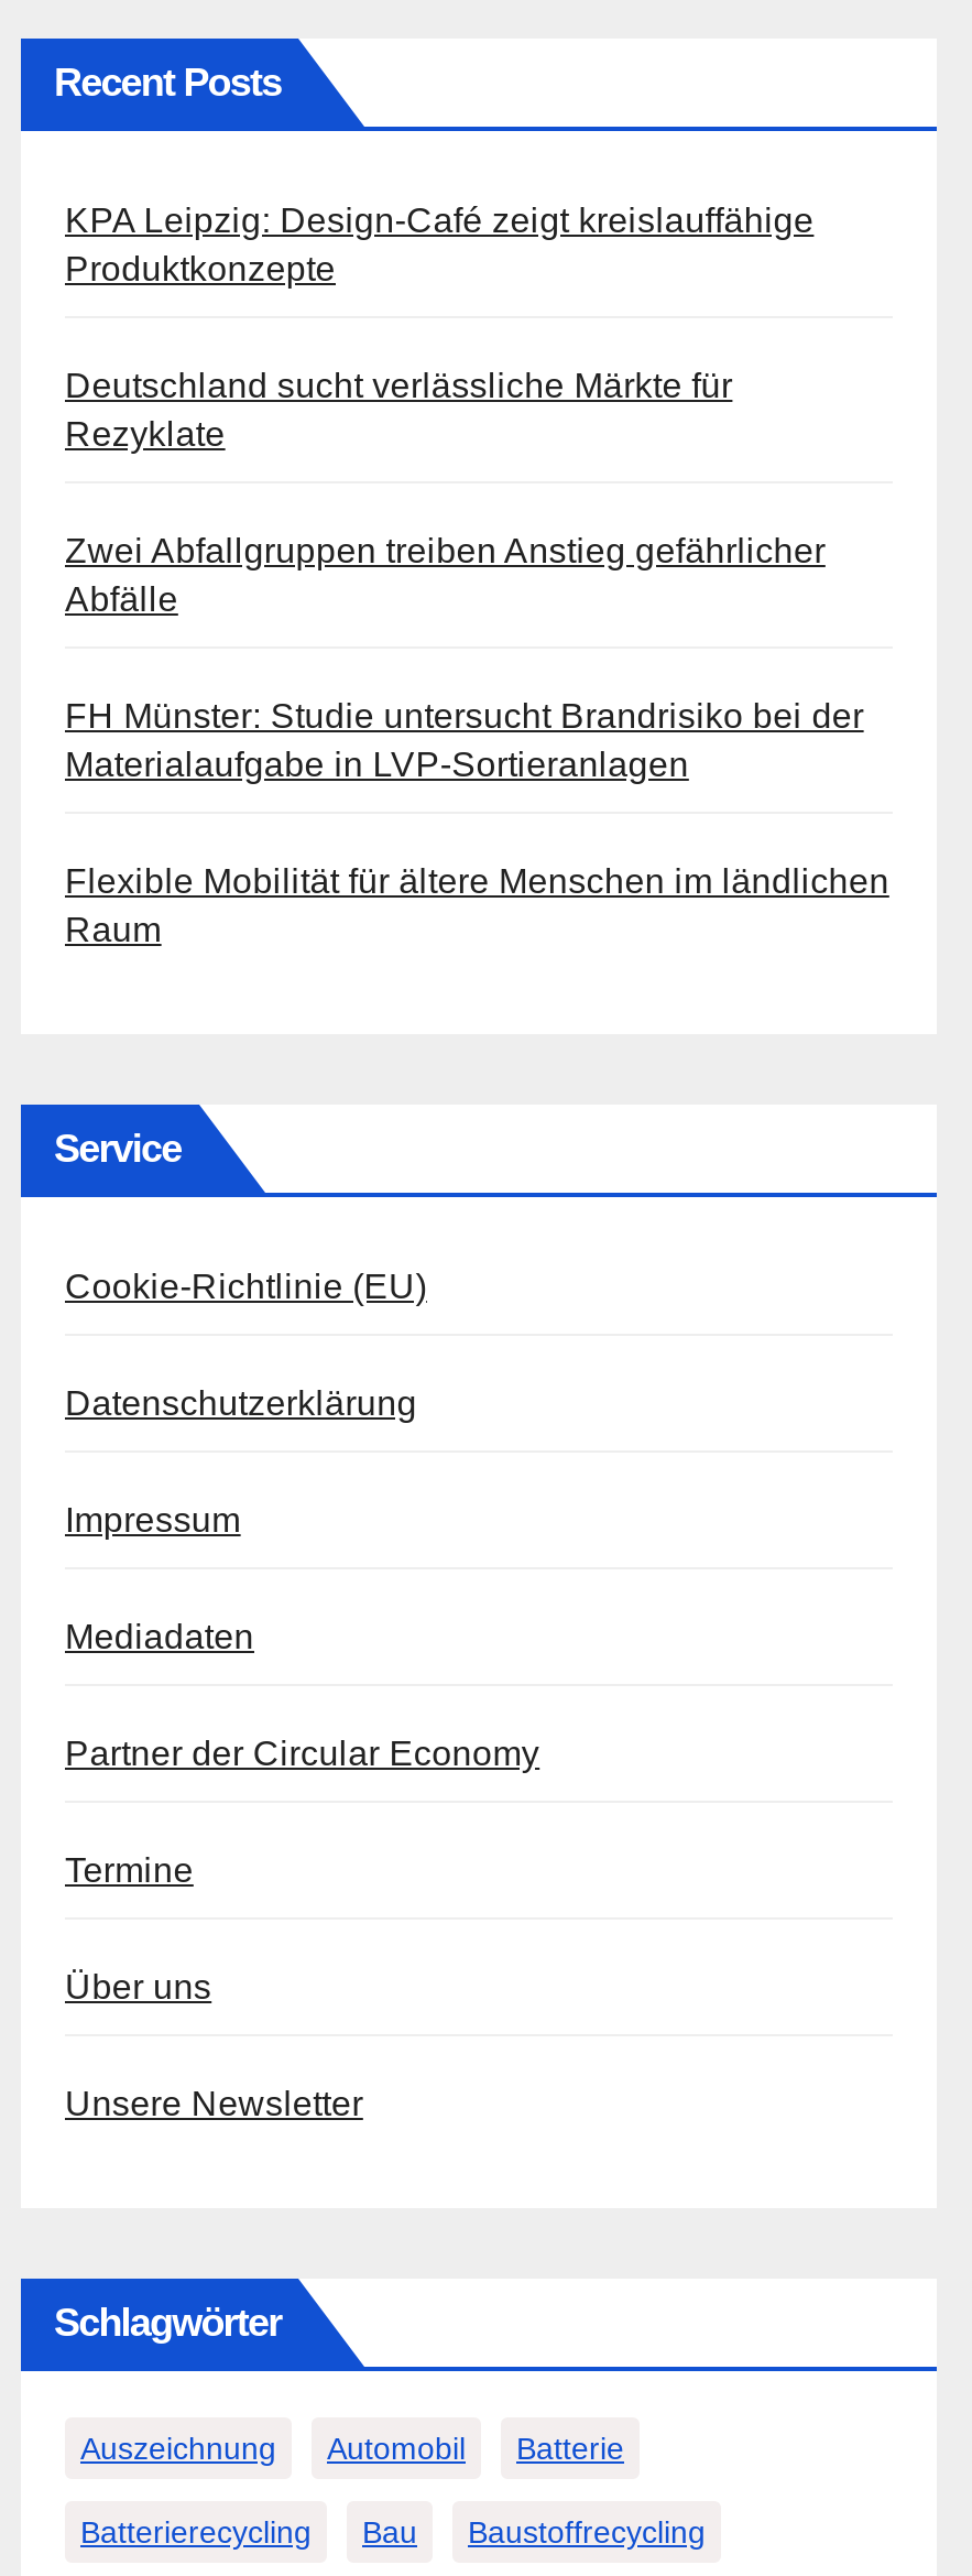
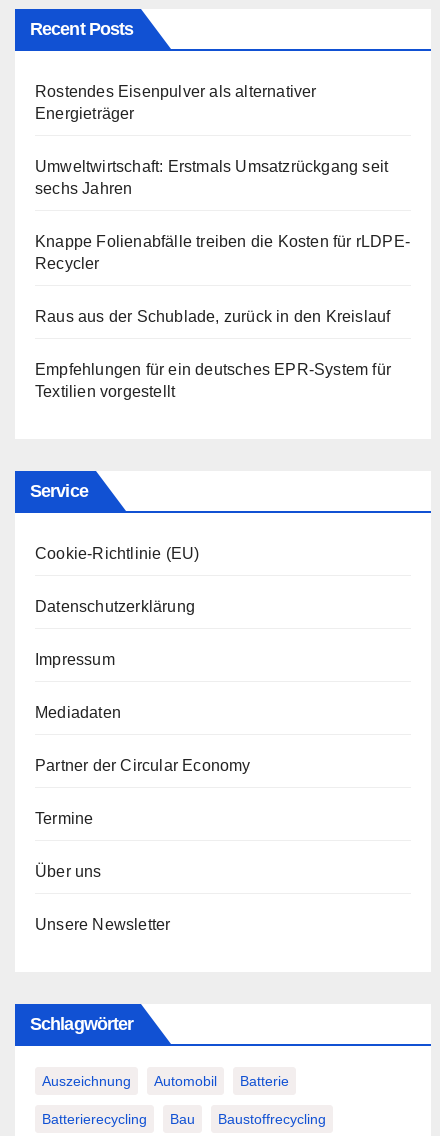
[65,202,814,288] KPA Leipzig: Design-Café zeigt kreislauffähige | Produktkonzepte -> [35,83,317,122] Rostendes Eisenpulver als alternativer | Energieträger
[65,368,732,454] Deutschland sucht verlässliche Märkte für | Rezyklate -> [35,158,388,197] Umweltwirtschaft: Erstmals Umsatzrückgang seit | sechs Jahren
[65,533,825,619] Zwei Abfallgruppen treiben Anstieg gefährlicher | Abfälle -> [35,233,410,272] Knappe Folienabfälle treiben die Kosten für rLDPE- | Recycler
[65,698,864,784] FH Münster: Studie untersucht Brandrisiko bei der | Materialaufgabe in LVP-Sortieranlagen -> [35,308,390,325] Raus aus der Schublade, zurück in den Kreislauf
[65,863,889,949] Flexible Mobilität für ältere Menschen im ländlichen | Raum -> [35,361,391,400] Empfehlungen für ein deutsches EPR-System für | Textilien vorgestellt

